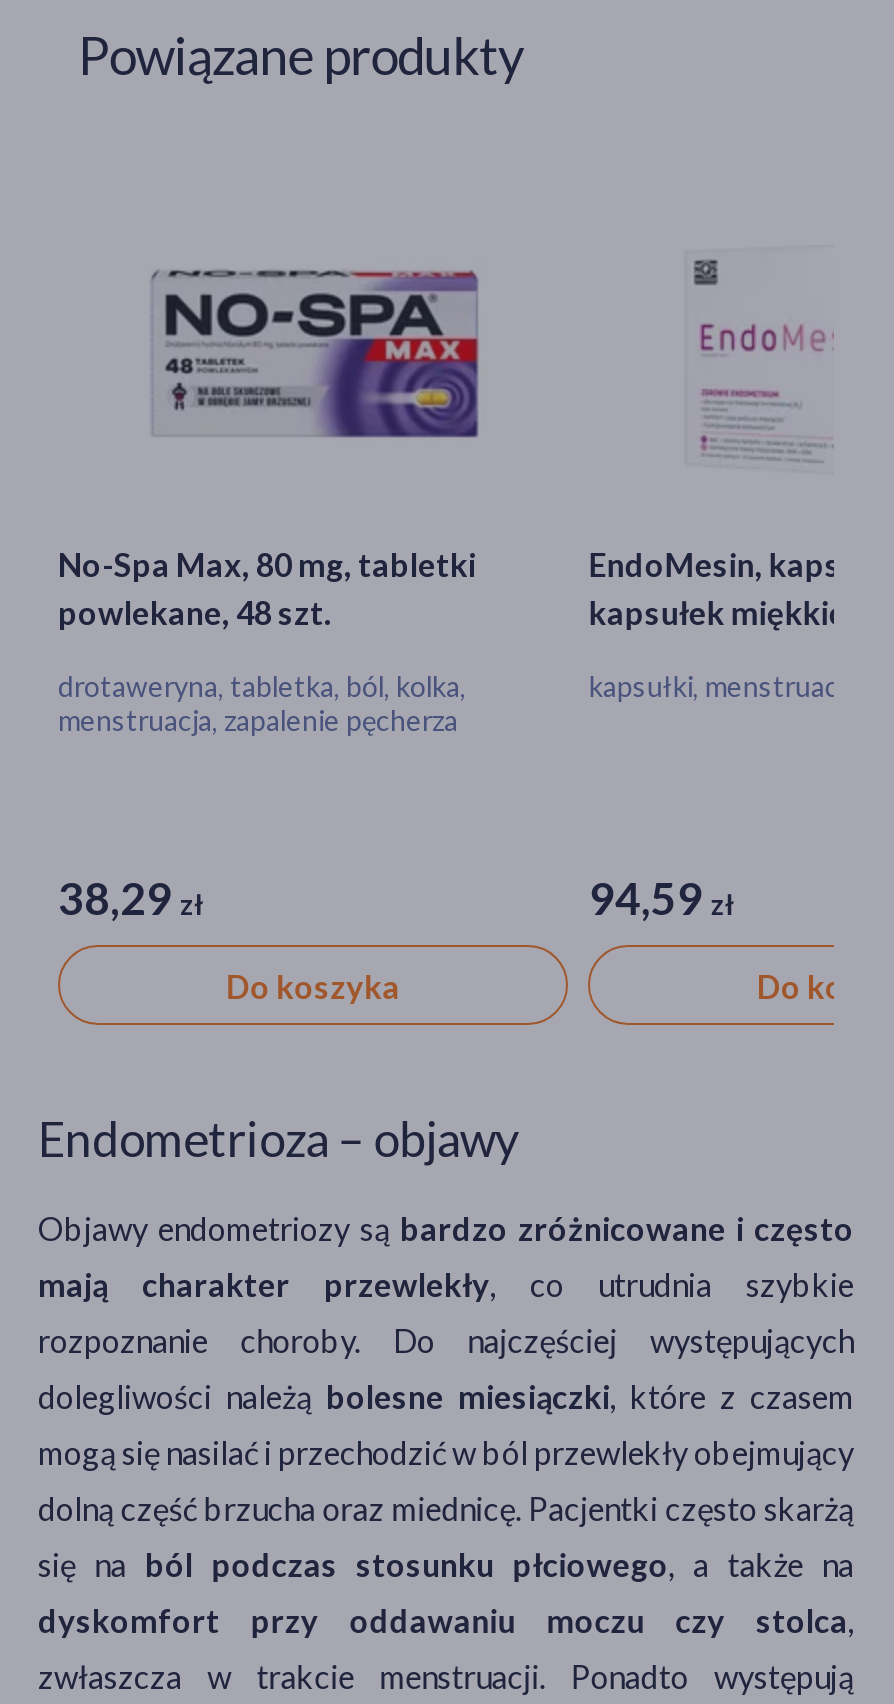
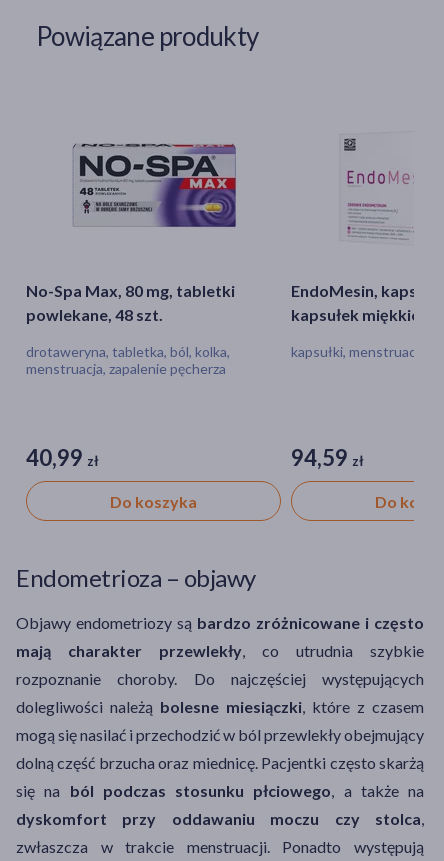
[58,870,204,924] 38,29 zł -> [26,444,99,471] 40,99 zł

